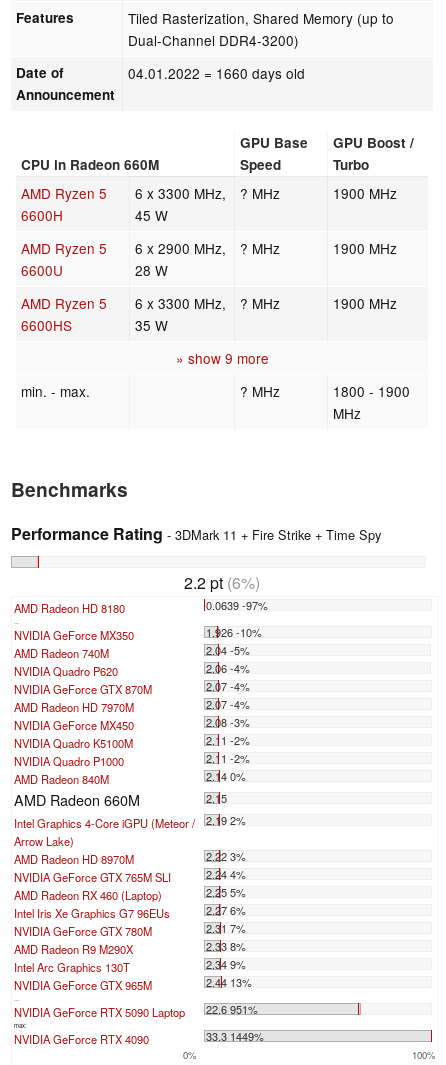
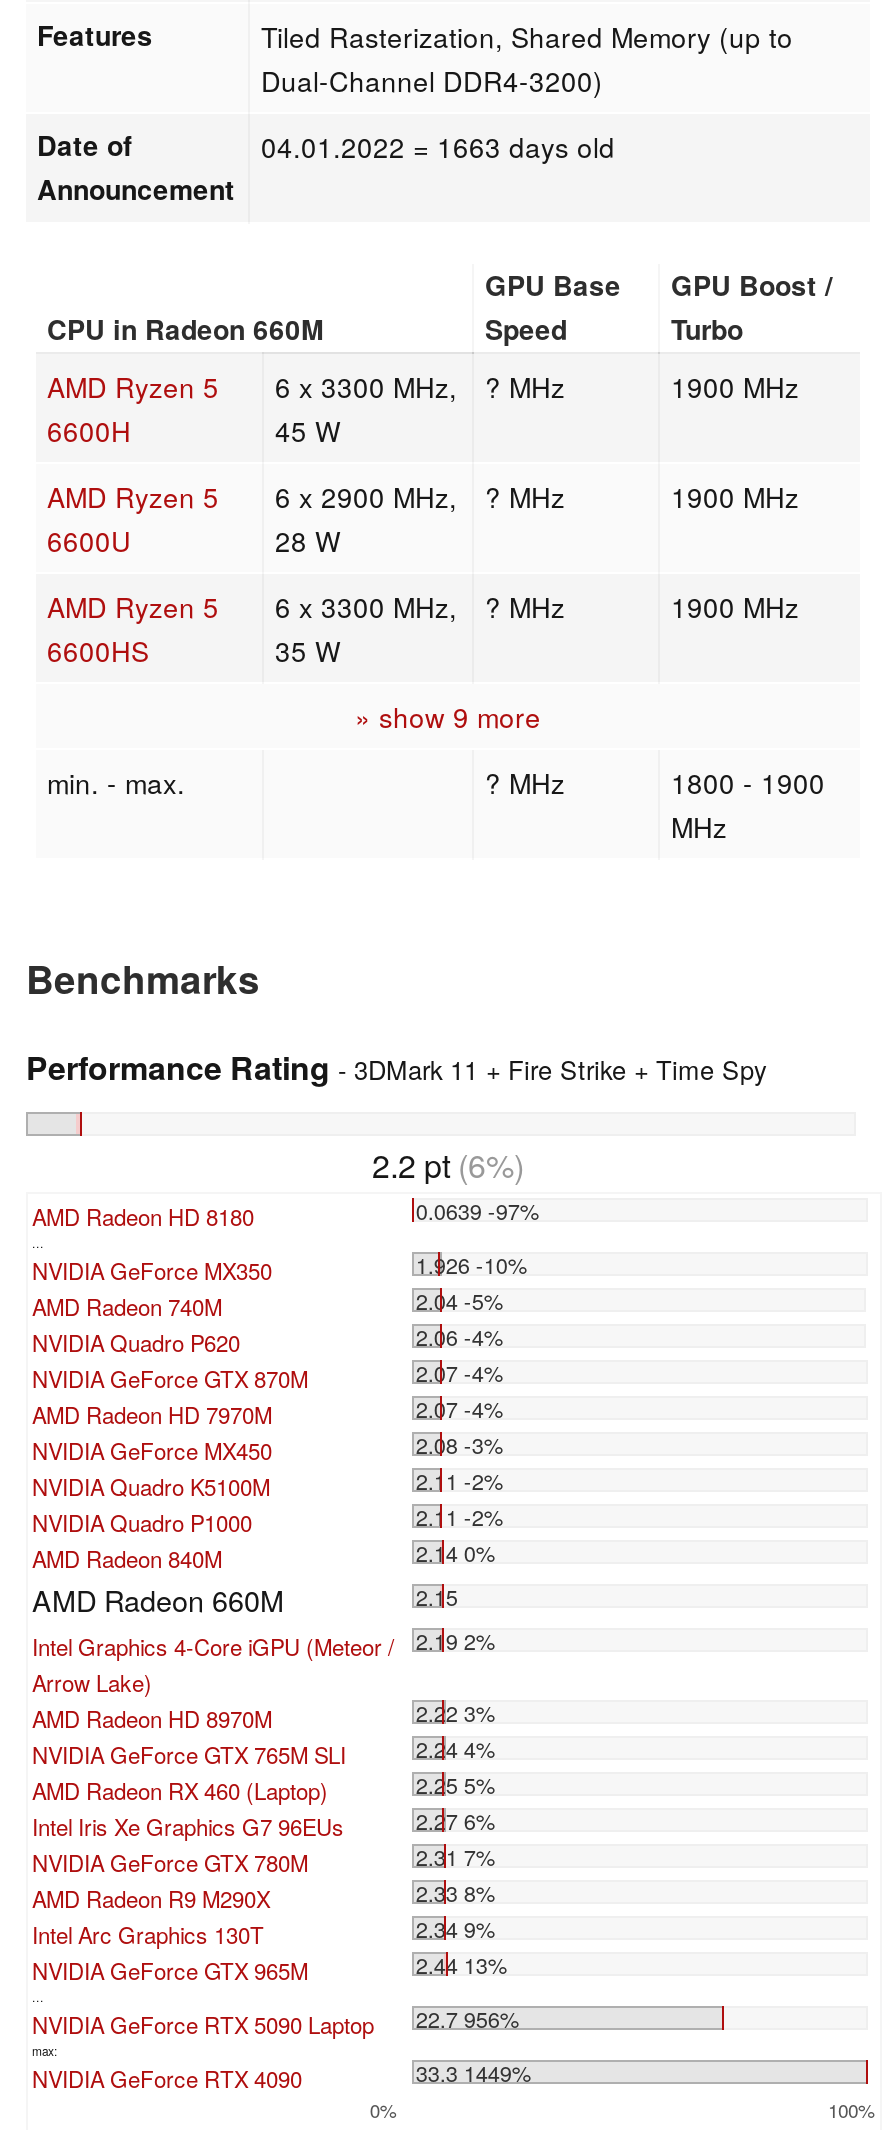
[128,63,305,83] 04.01.2022 = 1660 days old -> [261,125,615,165] 04.01.2022 = 1663 days old
[14,1000,258,1019] NVIDIA GeForce RTX 5090 Laptop 22.6 951% -> [32,2001,520,2039] NVIDIA GeForce RTX 5090 Laptop 22.7 956%

